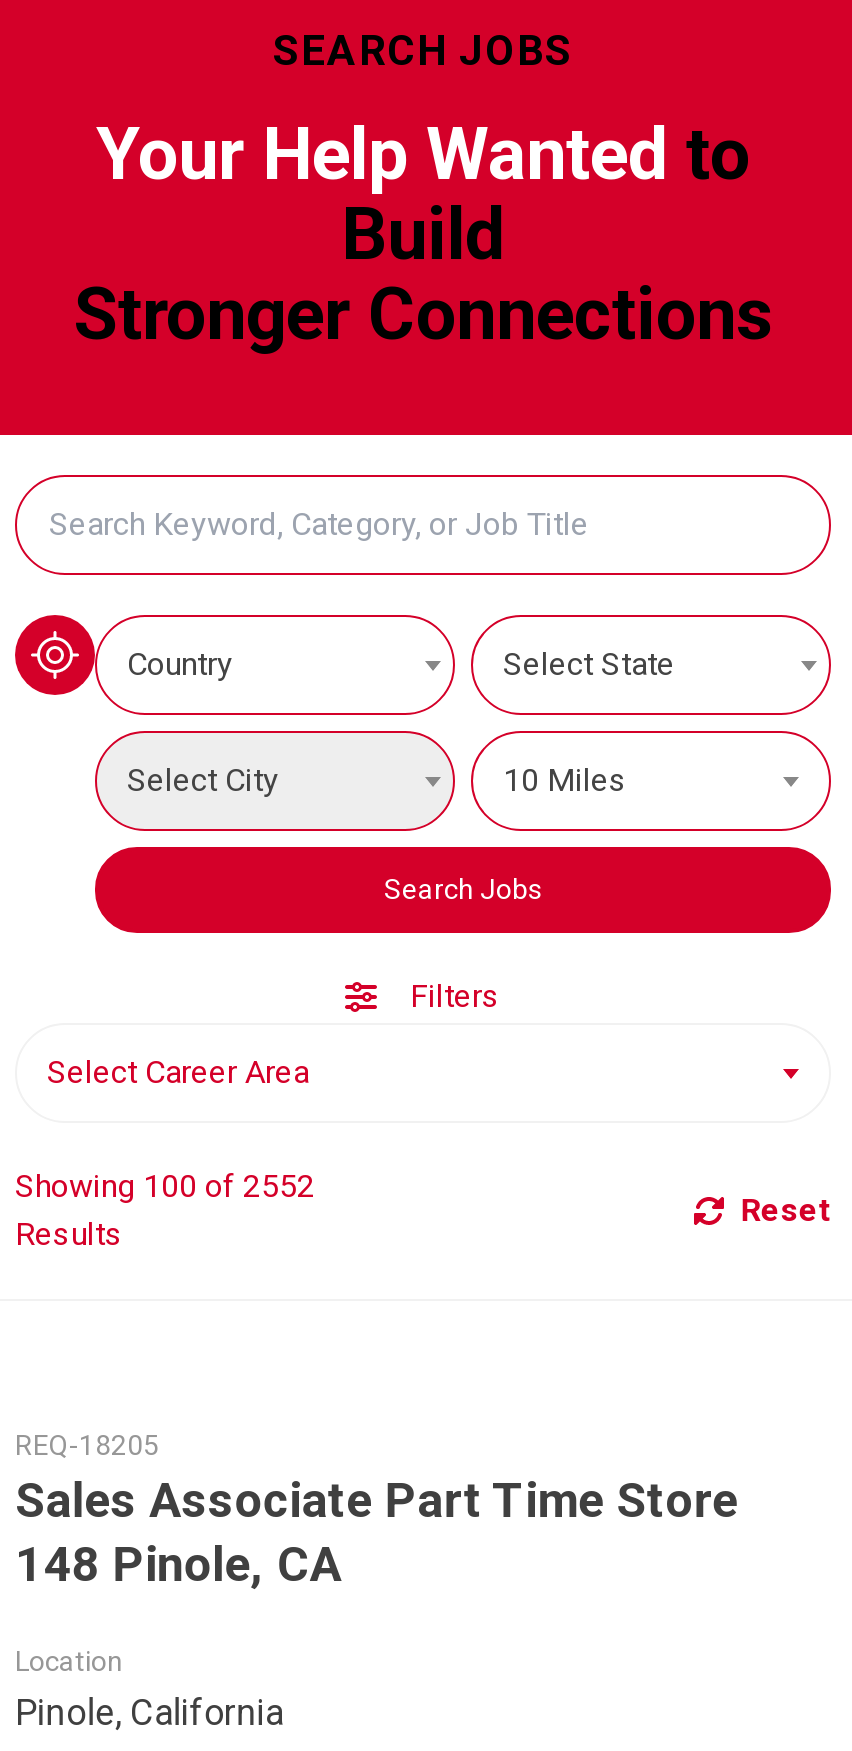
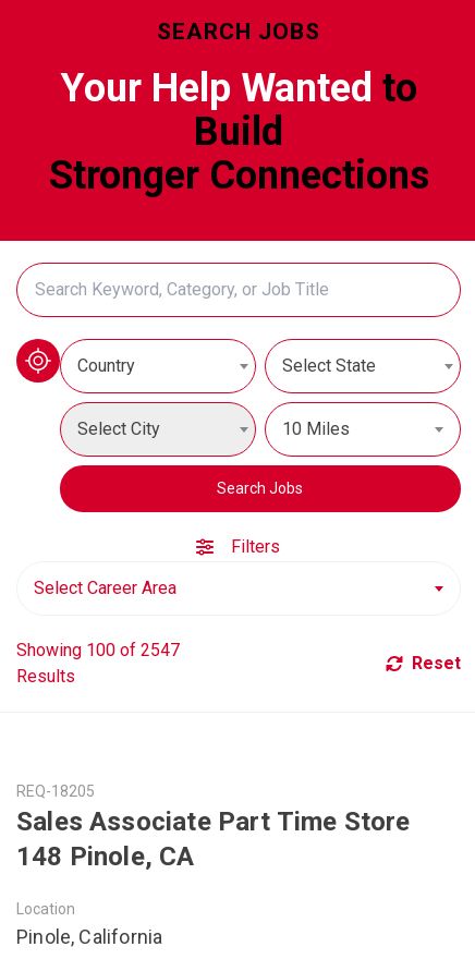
[15,1167,315,1205] Showing 100 of 2552 -> [16,640,180,660] Showing 100 of 2547

